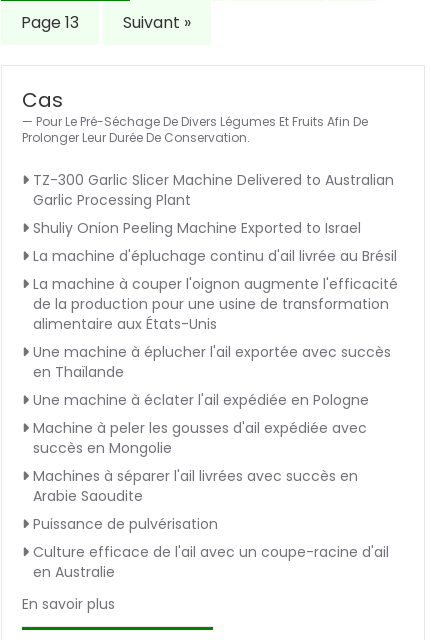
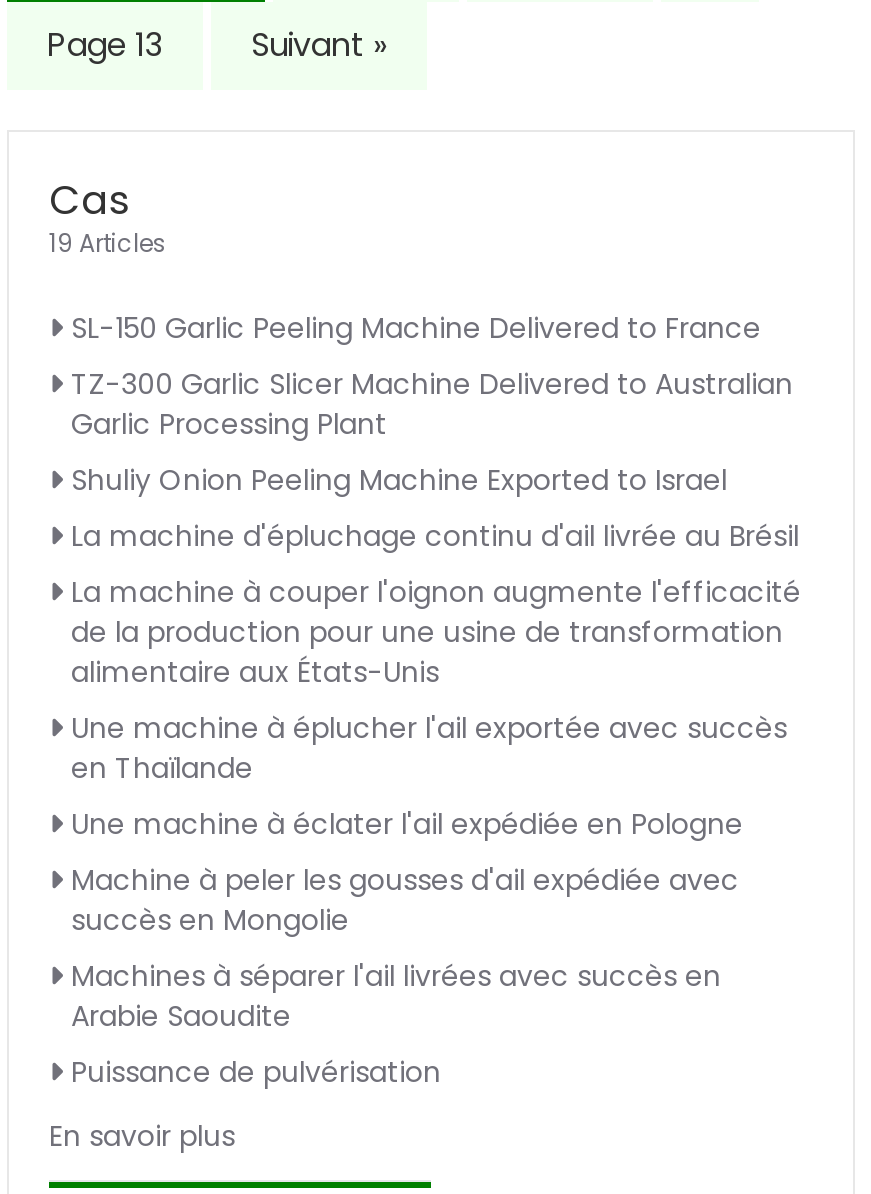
[22,113,368,146] — Pour Le Pré-Séchage De Divers Légumes Et Fruits Afin De | Prolonger Leur Durée De Conservation. -> [49,226,761,348] 19 Articles | SL-150 Garlic Peeling Machine Delivered to France
[33,542,389,582] Culture efficace de l'ail avec un coupe-racine d'ail | en Australie -> none

